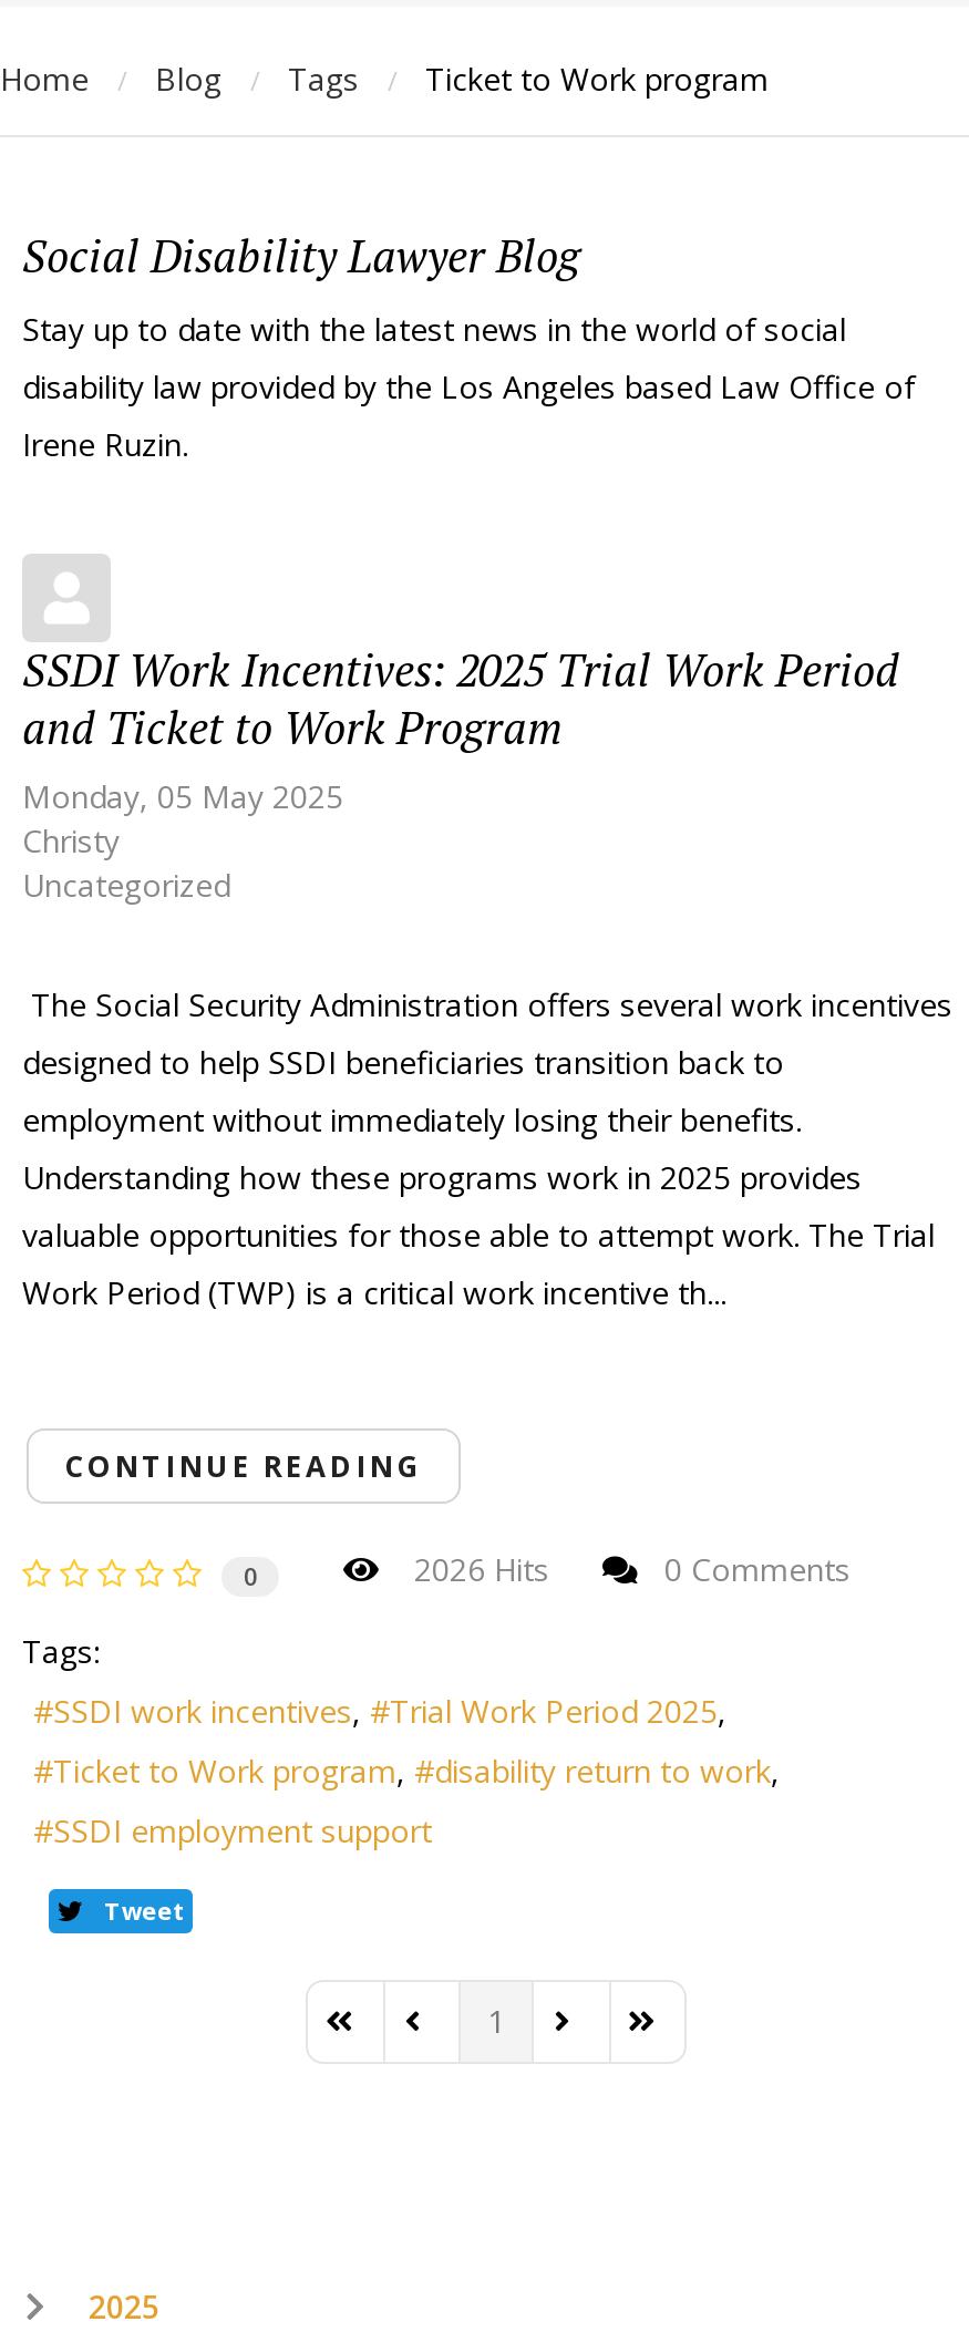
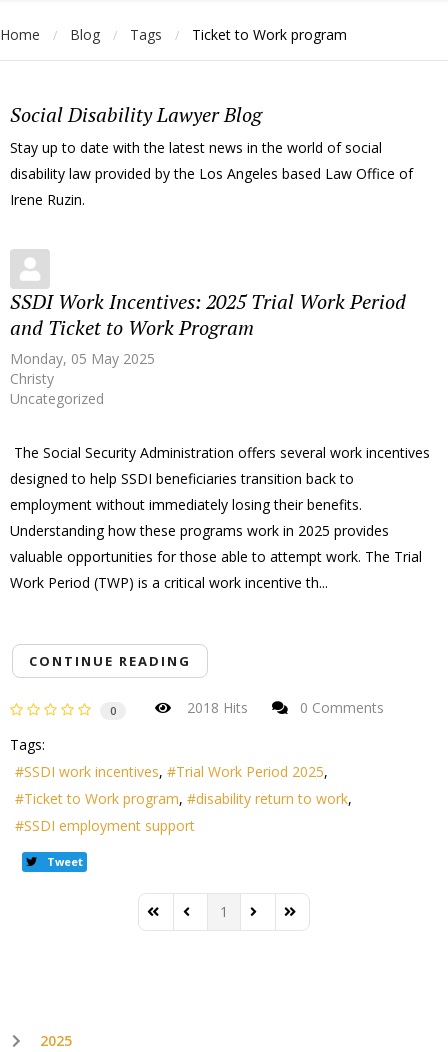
[396,1548,549,1590] 2026 Hits -> [179,698,248,717] 2018 Hits

